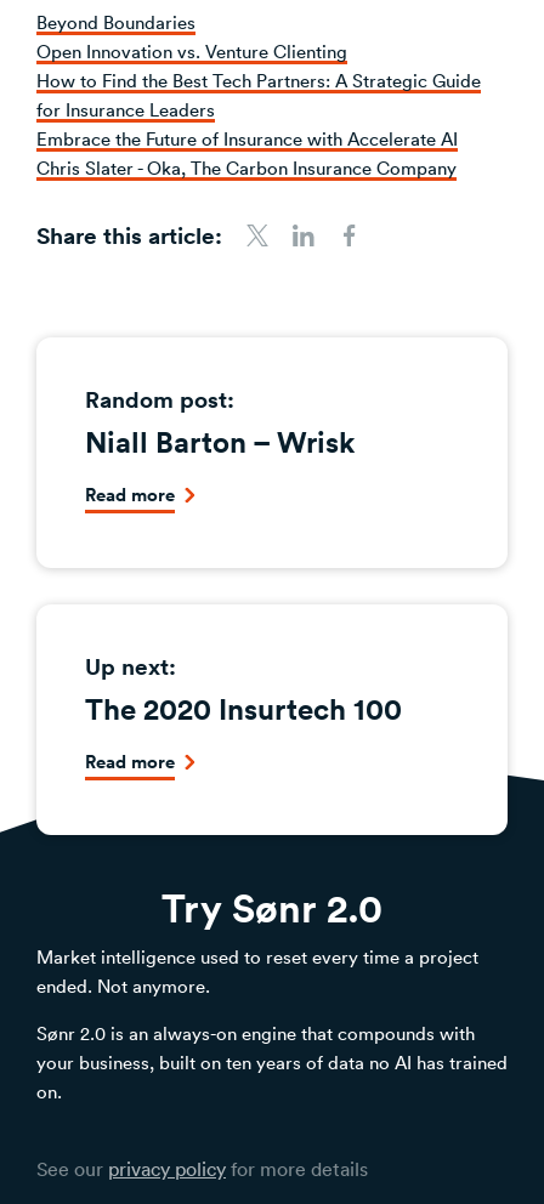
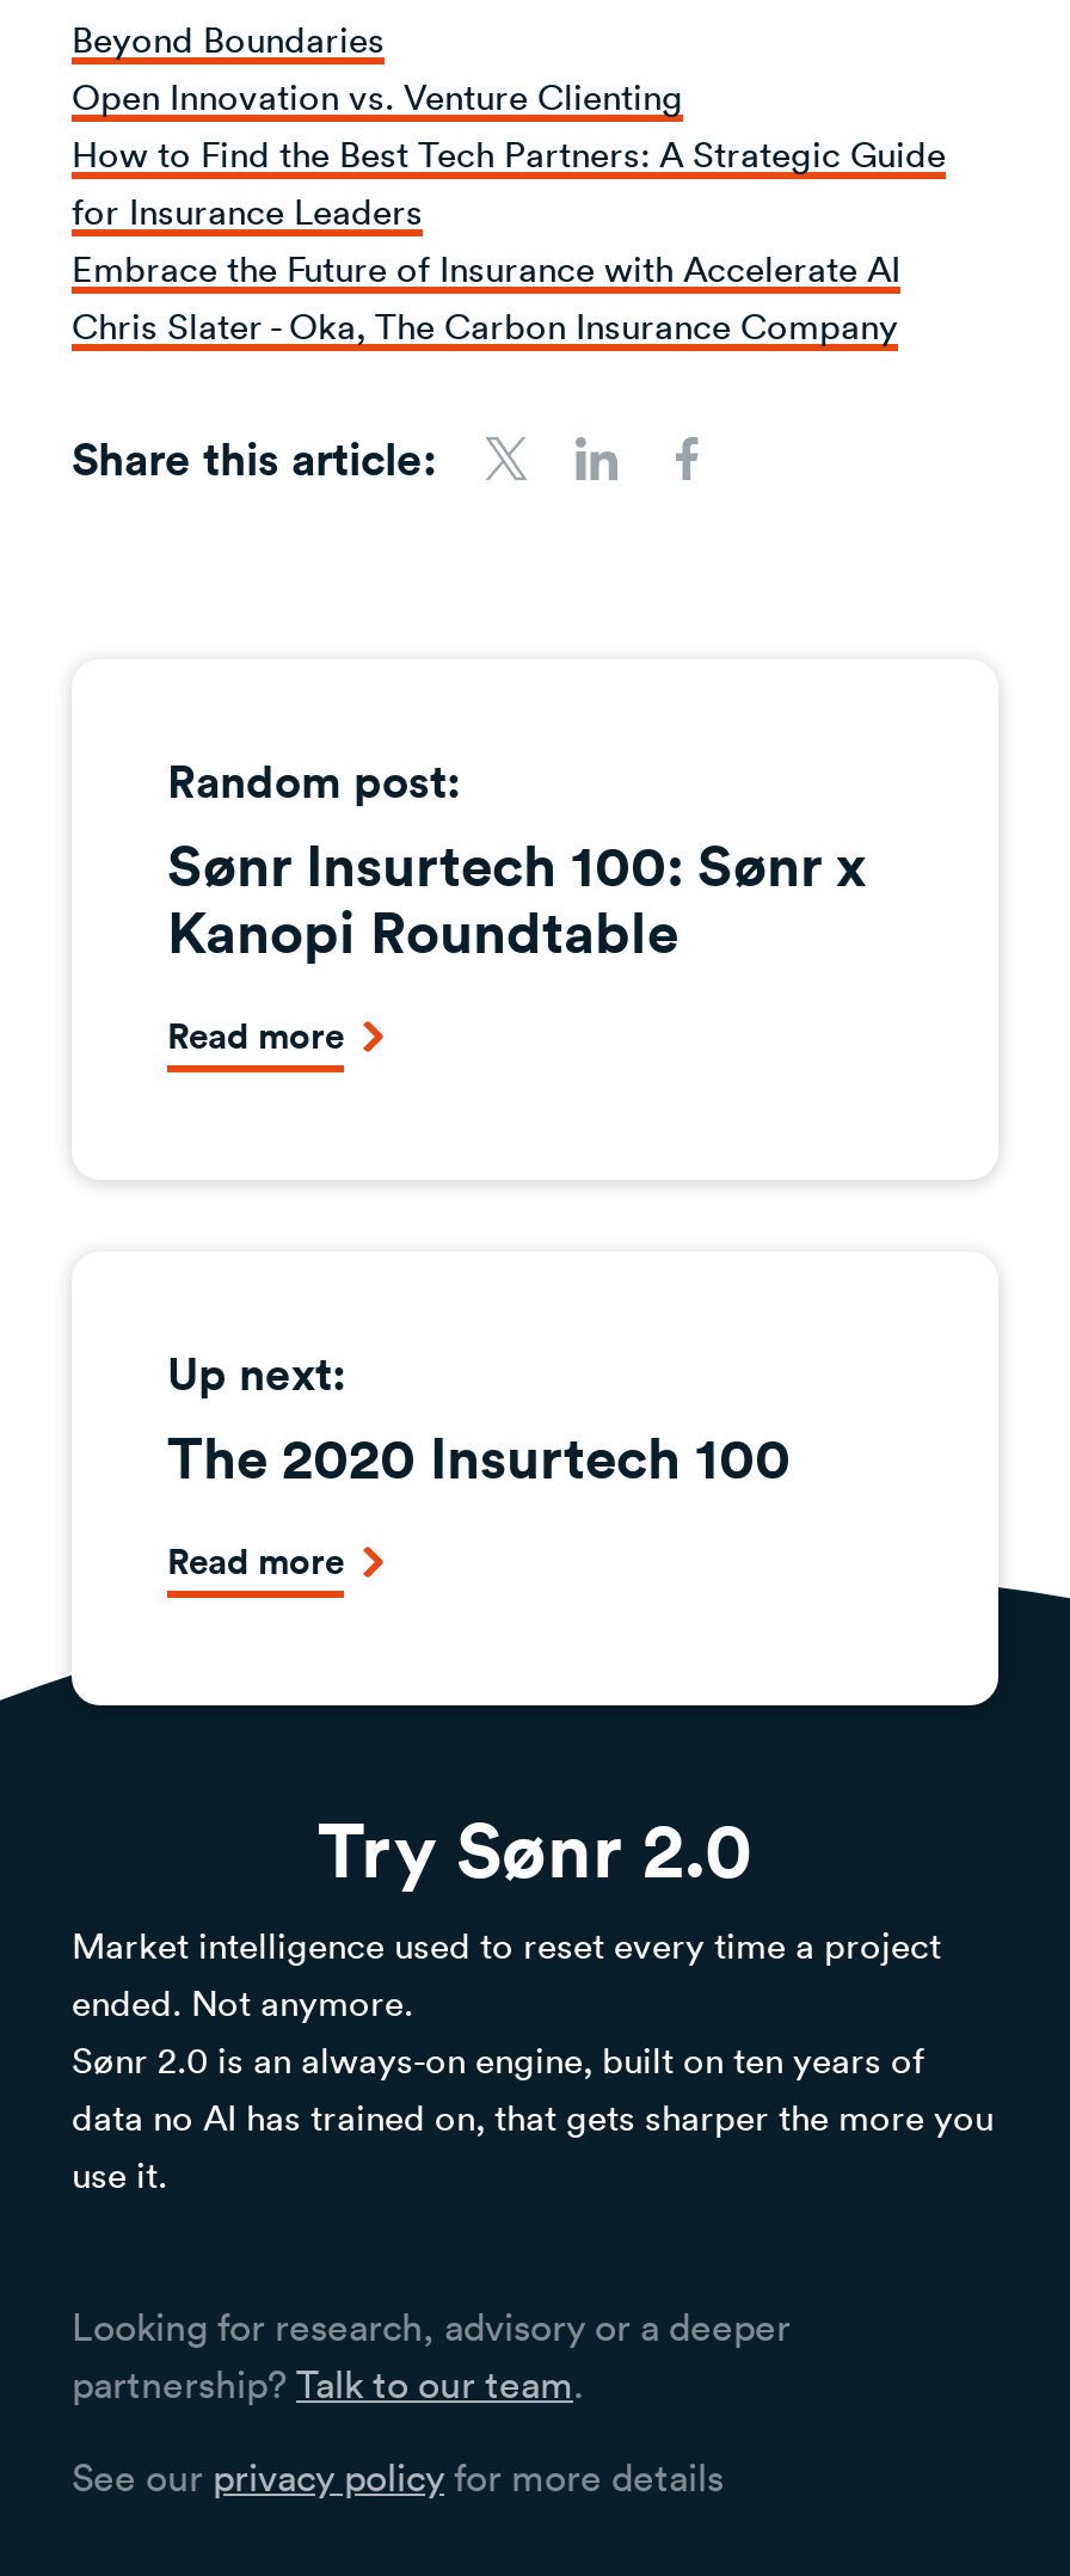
[85,422,355,460] Niall Barton – Wrisk -> [167,826,867,967] Sønr Insurtech 100: Sønr x | Kanopi Roundtable
[36,1020,508,1103] Sønr 2.0 is an always-on engine that compounds with | your business, built on ten years of data no AI has trained | on. -> [72,2035,994,2407] Sønr 2.0 is an always-on engine, built on ten years of | data no AI has trained on, that gets sharper the more you | use it. | Looking for research, advisory or a deeper | partnership? Talk to our team.

